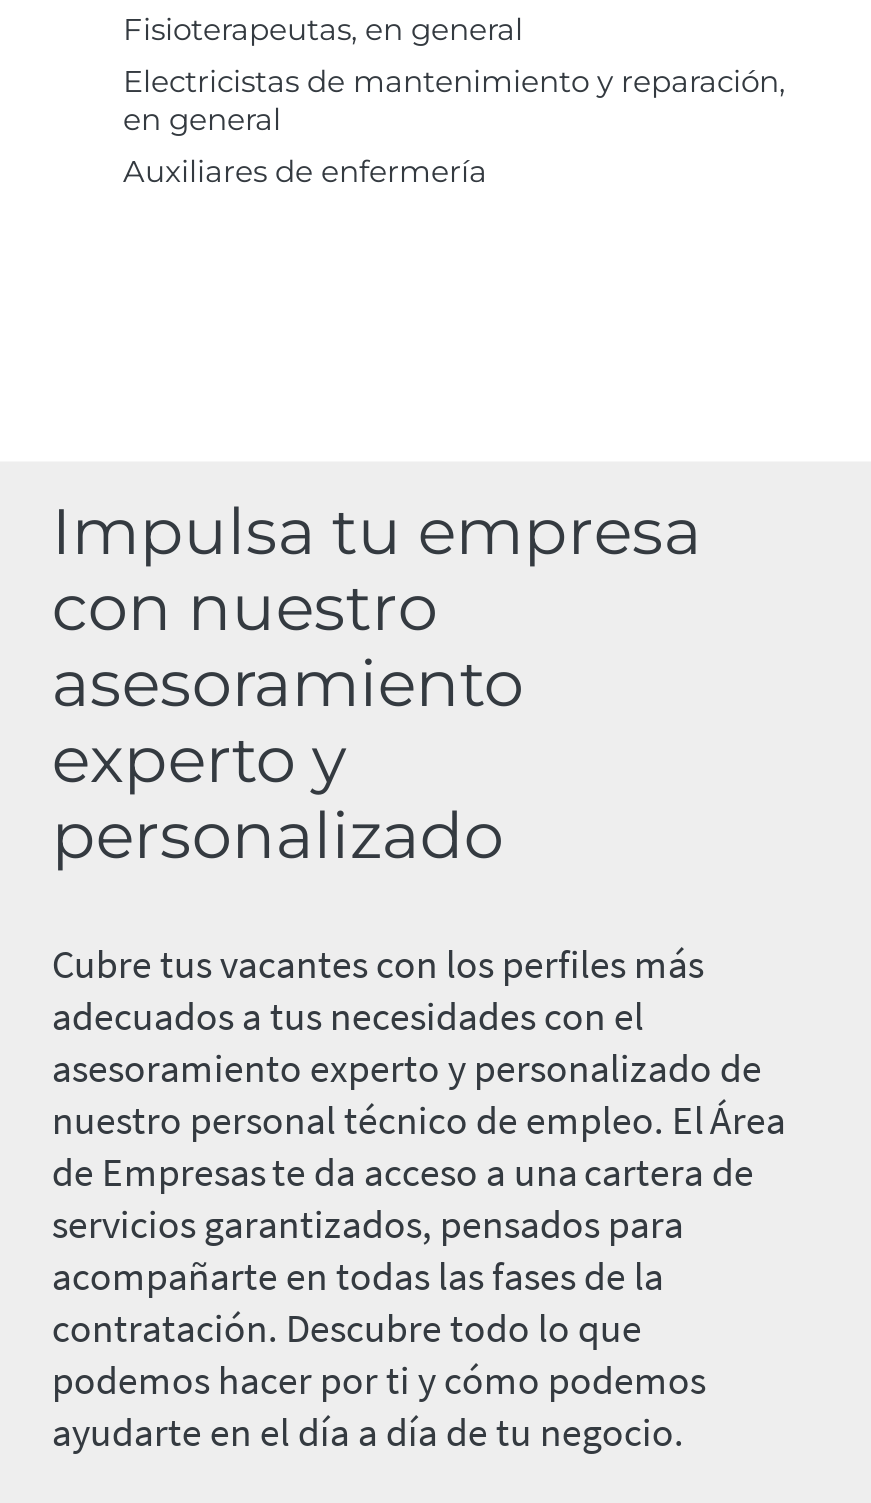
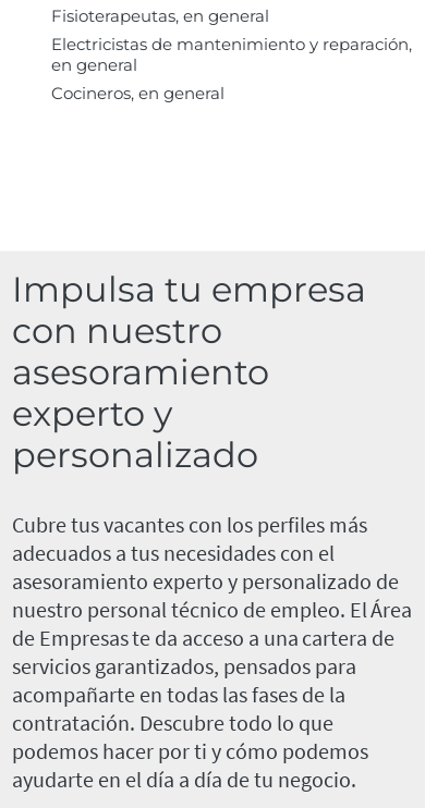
[123,151,487,189] Auxiliares de enfermería -> [51,82,224,103] Cocineros, en general

